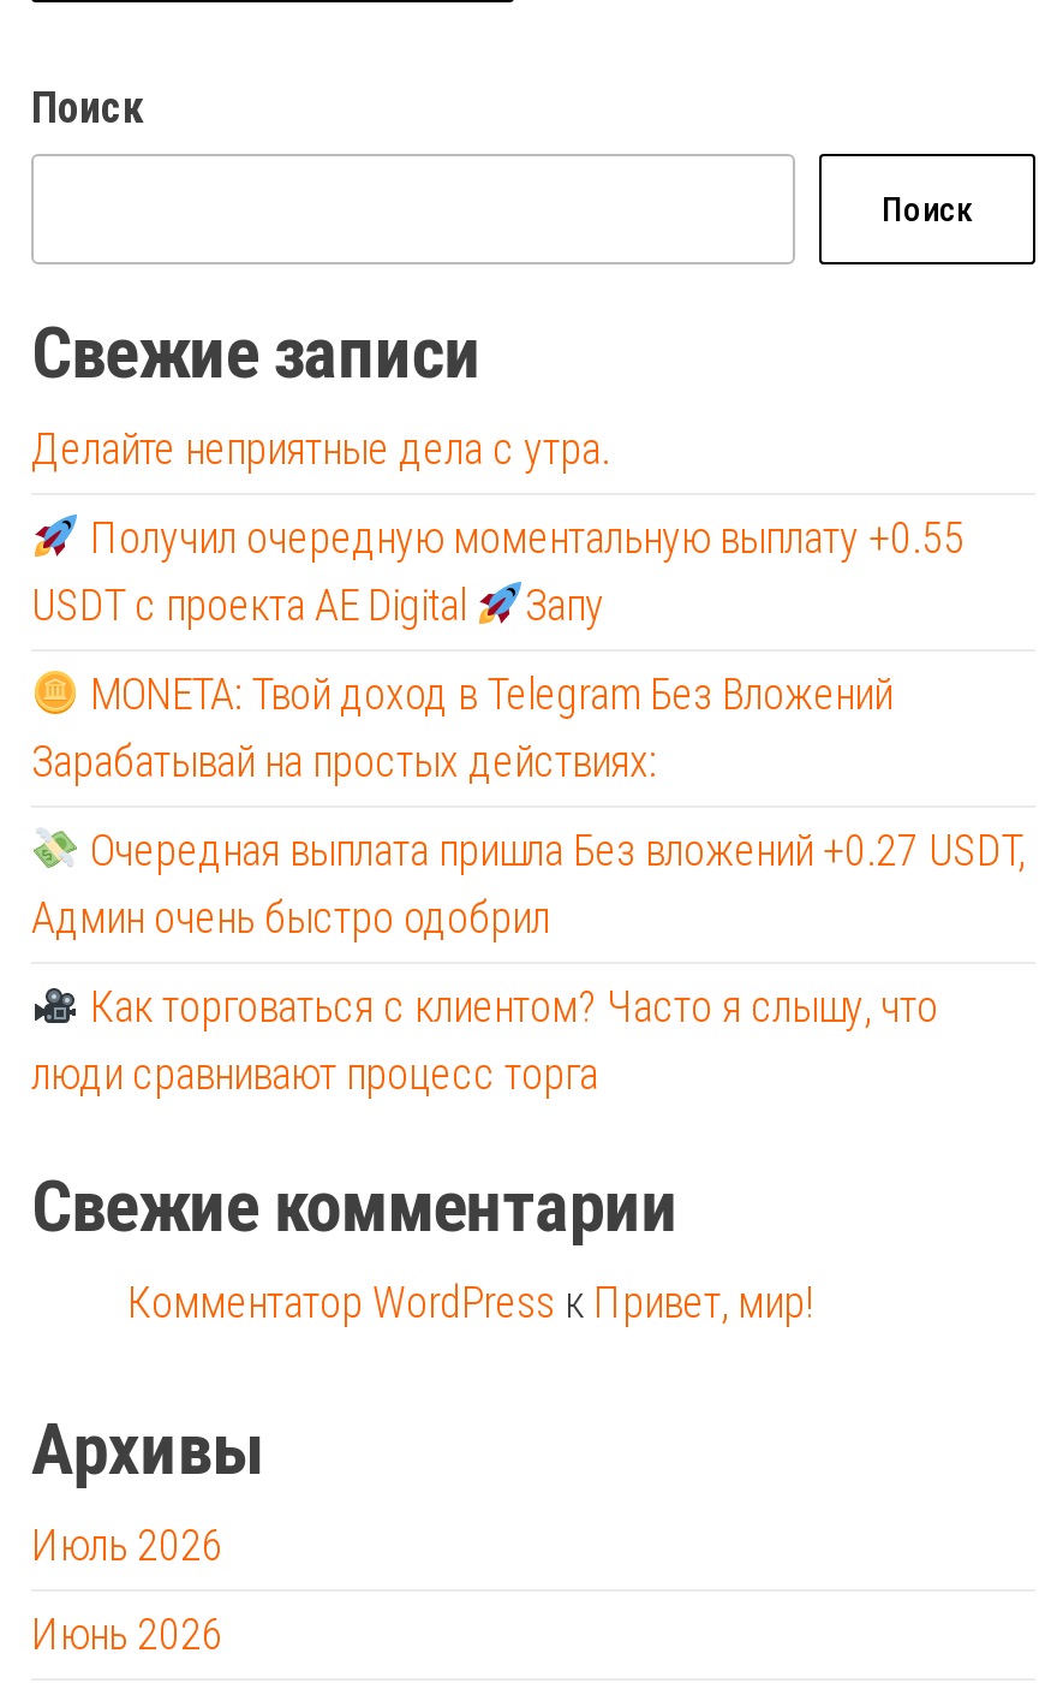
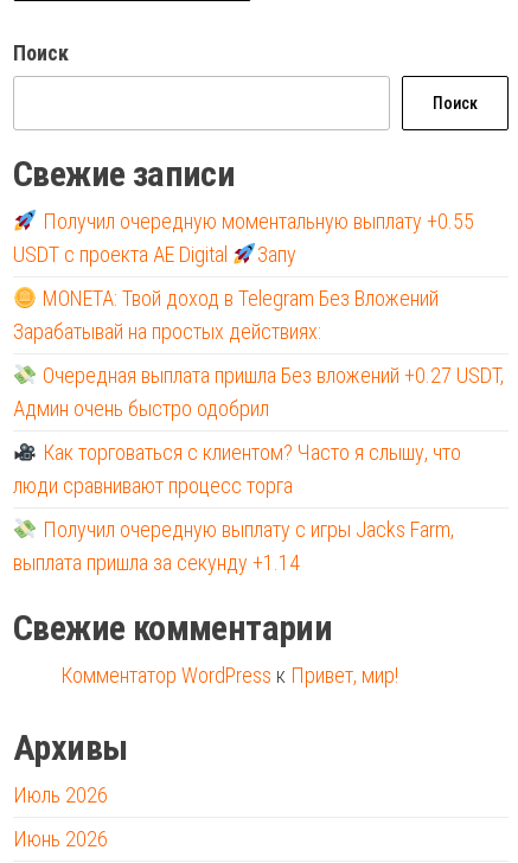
[31,424,610,474] Делайте неприятные дела с утра. -> none
moved [31,513,965,1099] -> [13,209,474,498]: Получил очередную моментальную выплату +0.55 | USDT с проекта AE Digital | Запу | MONETA: Твой доход в Telegram Без Вложений | Зарабатывай на простых действиях: | Админ очень быстро одобрил | Как торговаться с клиентом? Часто я слышу, что | люди сравнивают процесс торга
none -> [13,517,453,575] Получил очередную выплату с игры Jacks Farm, | выплата пришла за секунду +1.14

